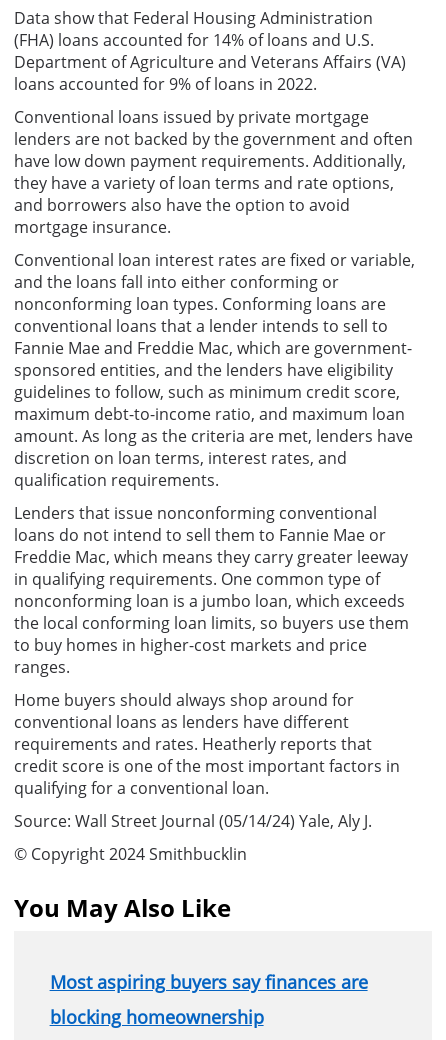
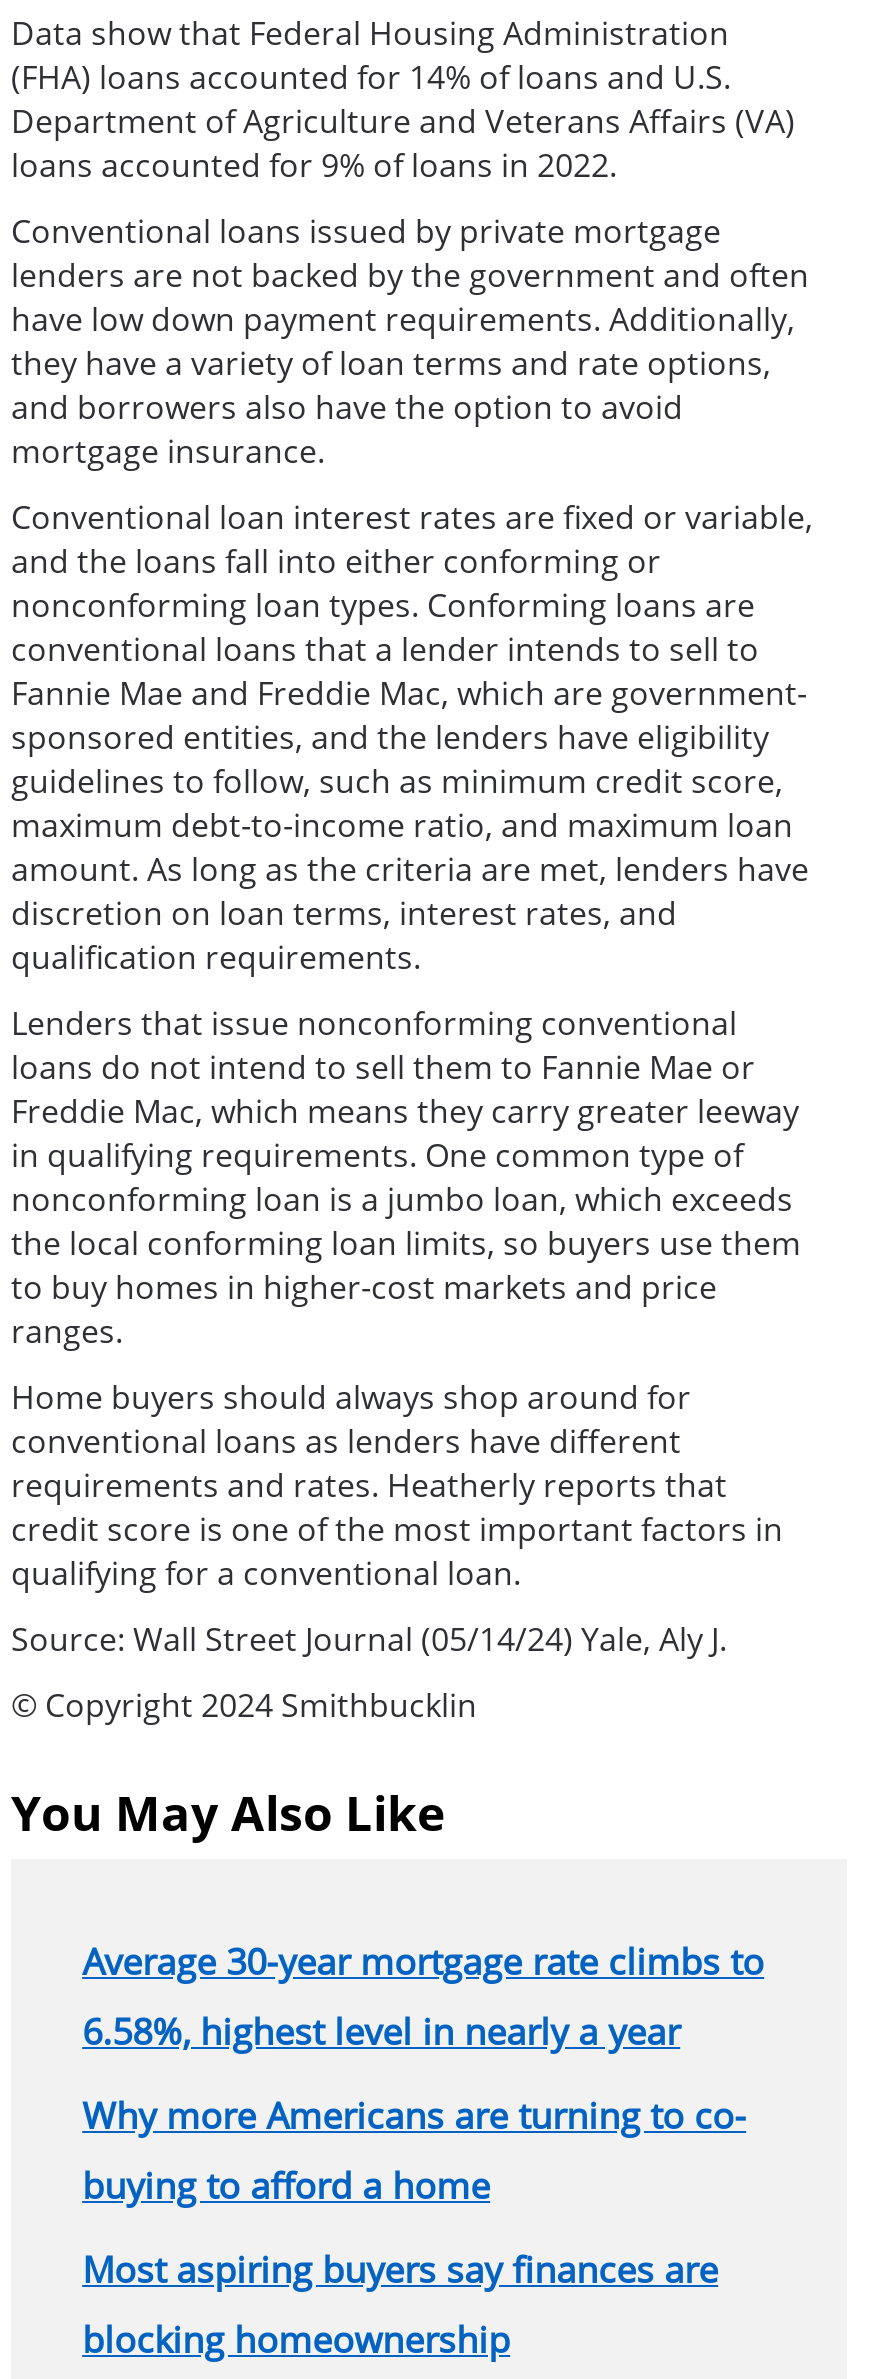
none -> [82,1937,764,2210] Average 30-year mortgage rate climbs to | 6.58%, highest level in nearly a year | Why more Americans are turning to co- | buying to afford a home

